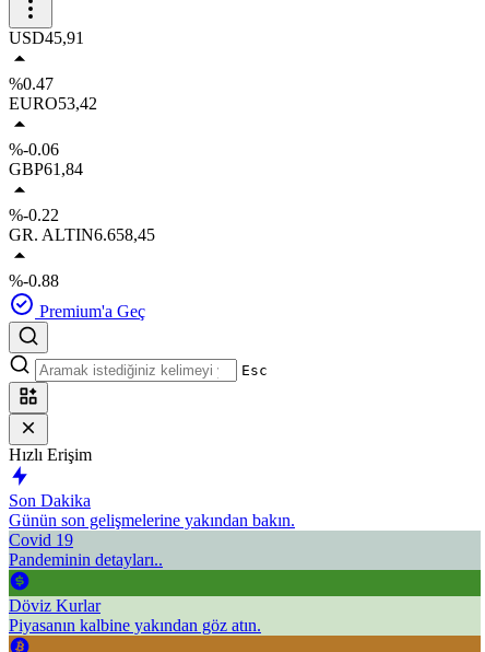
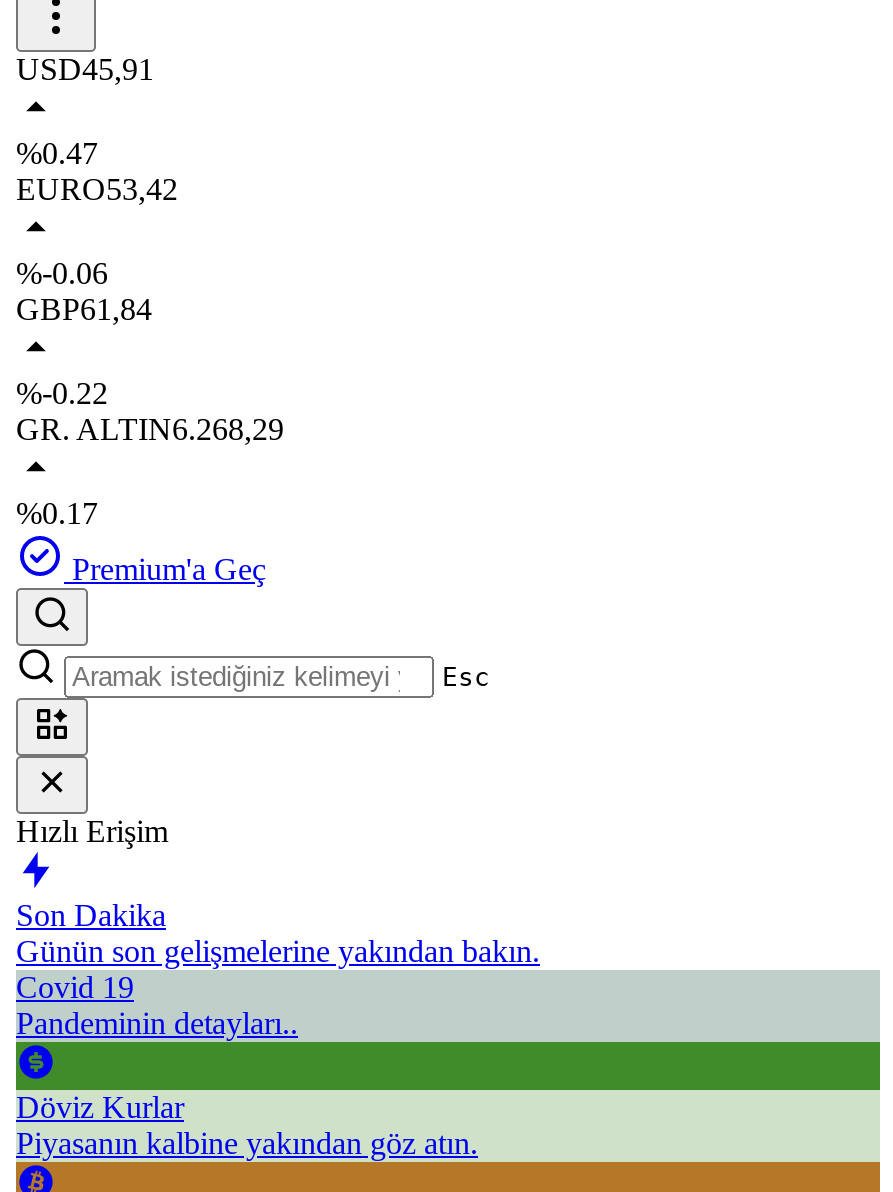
[9,225,155,244] GR. ALTIN6.658,45 -> [16,412,284,446] GR. ALTIN6.268,29
[9,271,59,290] %-0.88 -> [16,496,98,530] %0.17

